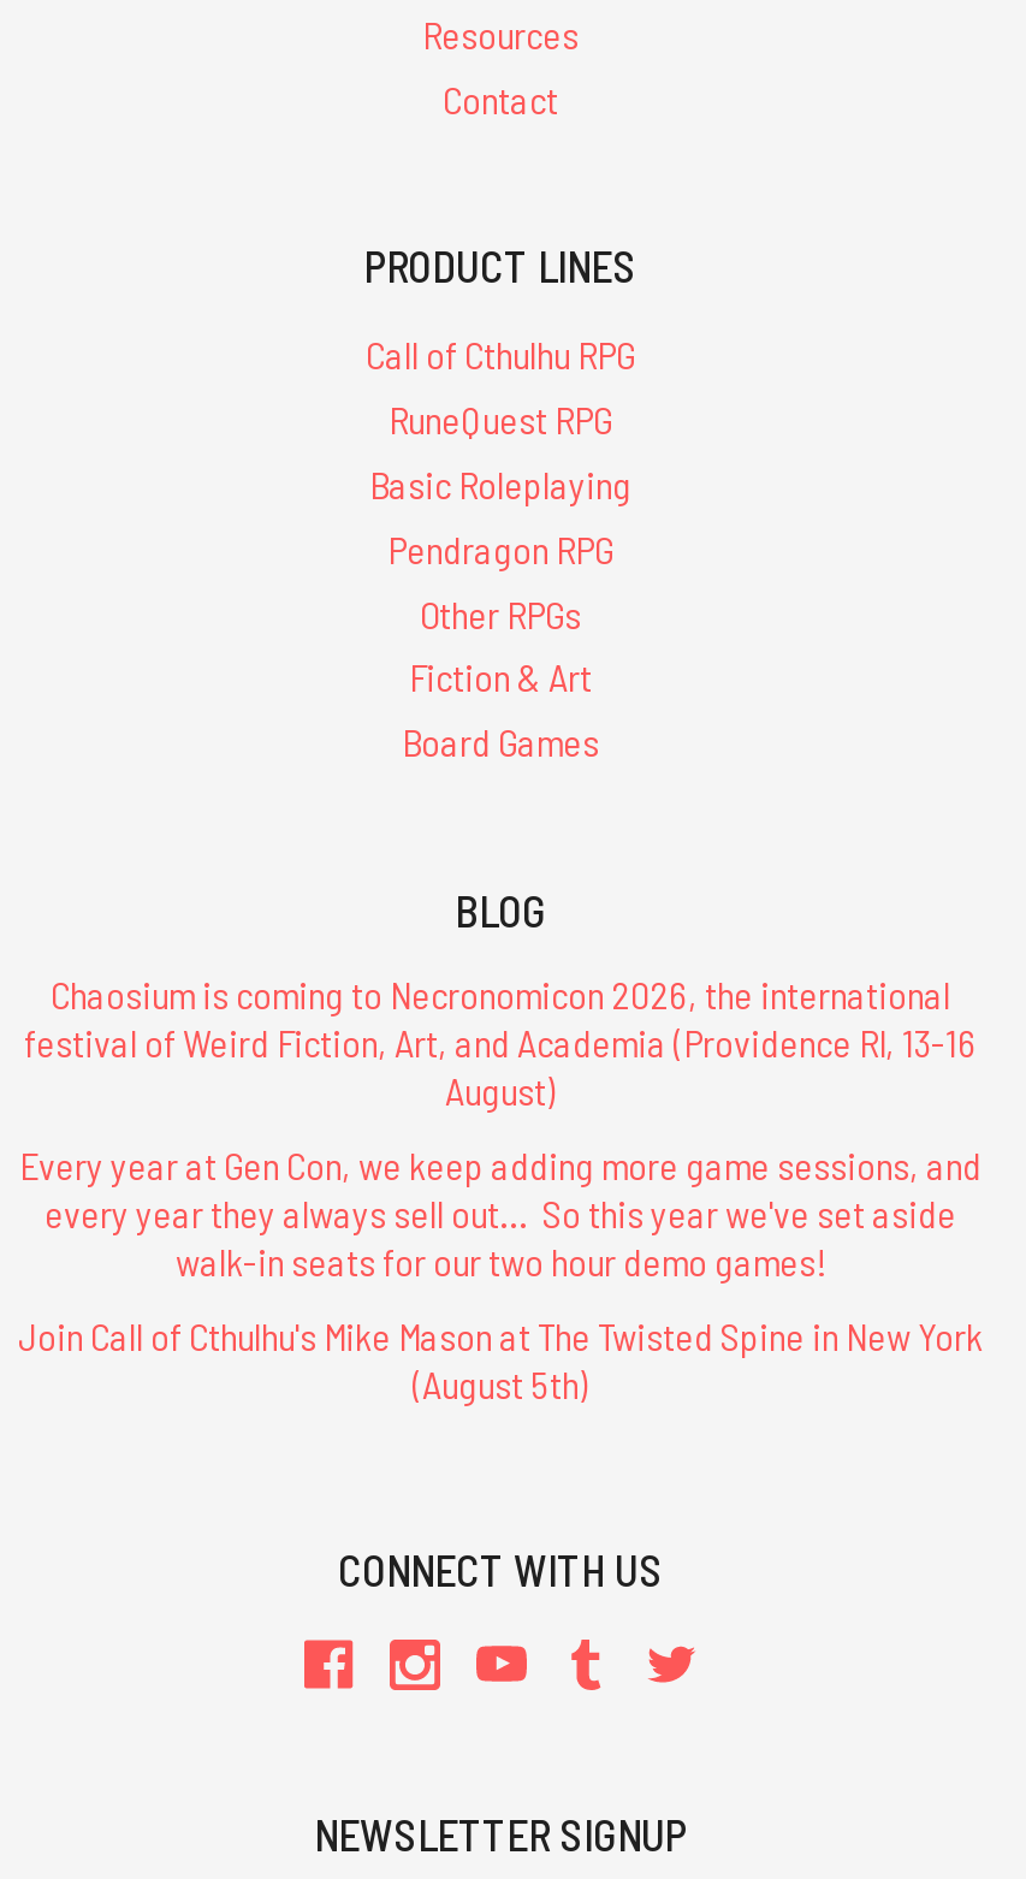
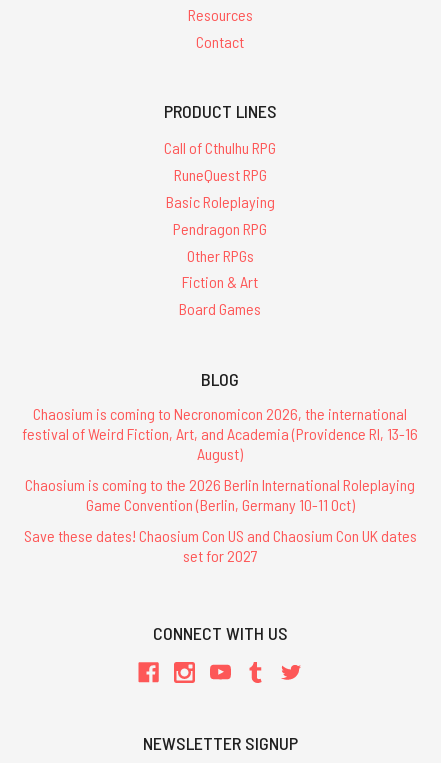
[19,1142,981,1284] Every year at Gen Con, we keep adding more game sessions, and | every year they always sell out... So this year we've set aside | walk-in seats for our two hour demo games! -> [25,475,415,514] Chaosium is coming to the 2026 Berlin International Roleplaying | Game Convention (Berlin, Germany 10-11 Oct)
[18,1313,983,1407] Join Call of Cthulhu's Mike Mason at The Twisted Spine in New York | (August 5th) -> [23,526,416,565] Save these dates! Chaosium Con US and Chaosium Con UK dates | set for 2027

